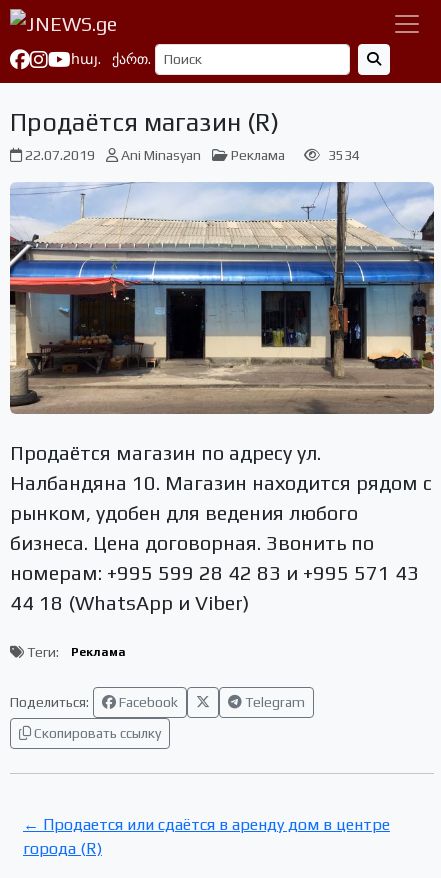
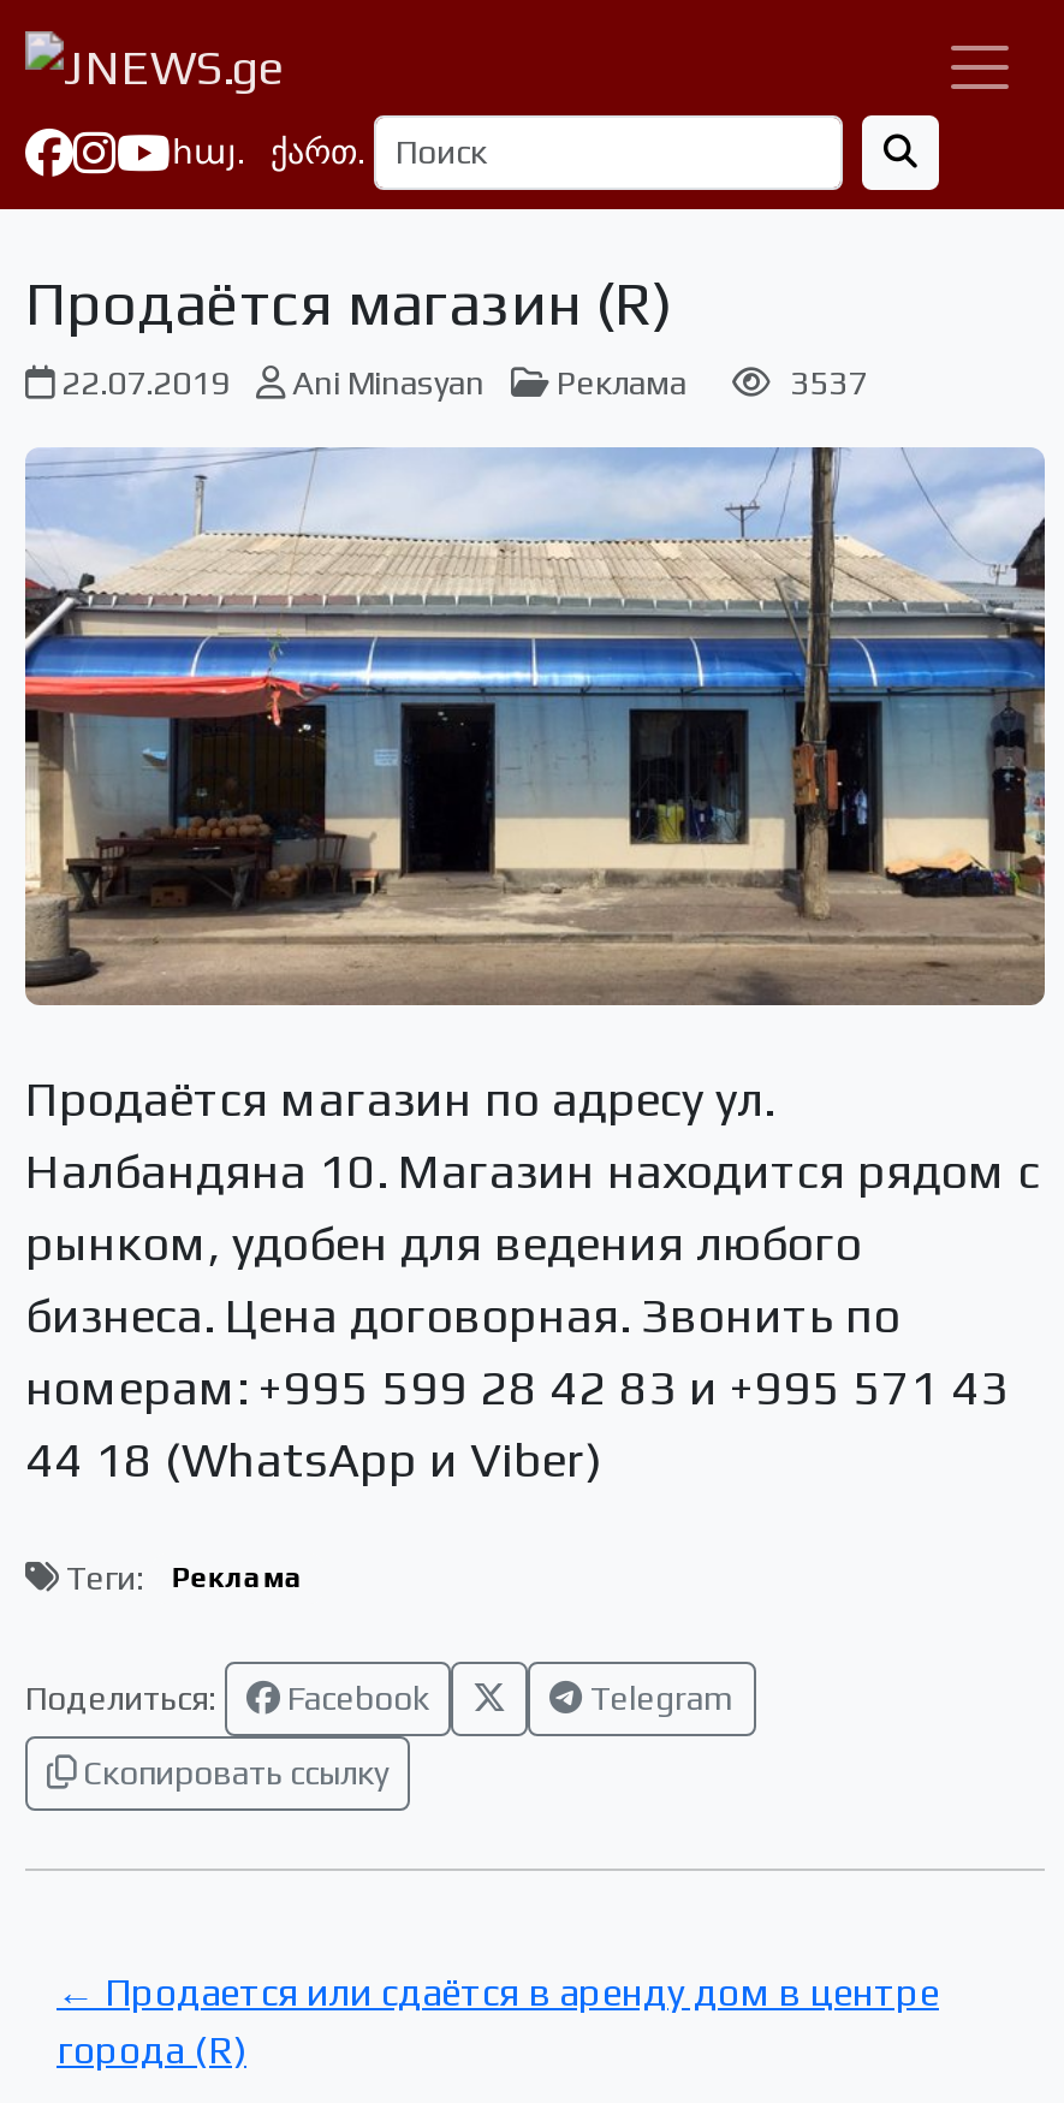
[328,147,360,163] 3534 -> [790,363,867,402] 3537

